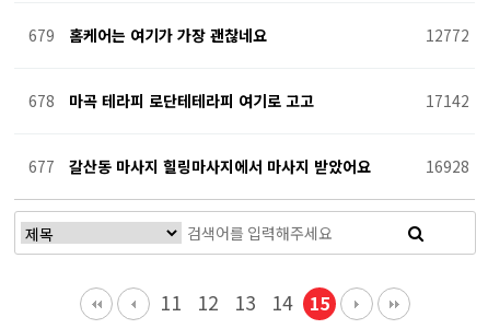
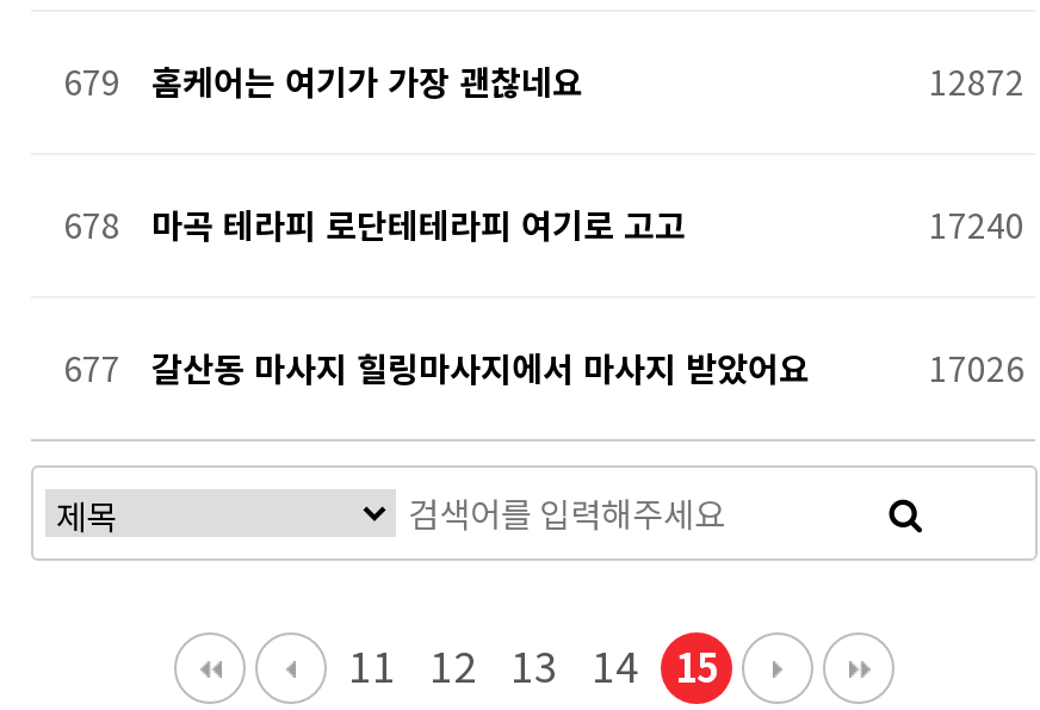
[426,25,470,46] 12772 -> [929,58,1024,106] 12872
[426,90,470,112] 17142 -> [929,202,1024,249] 17240
[426,156,470,178] 16928 -> [929,345,1024,393] 17026

